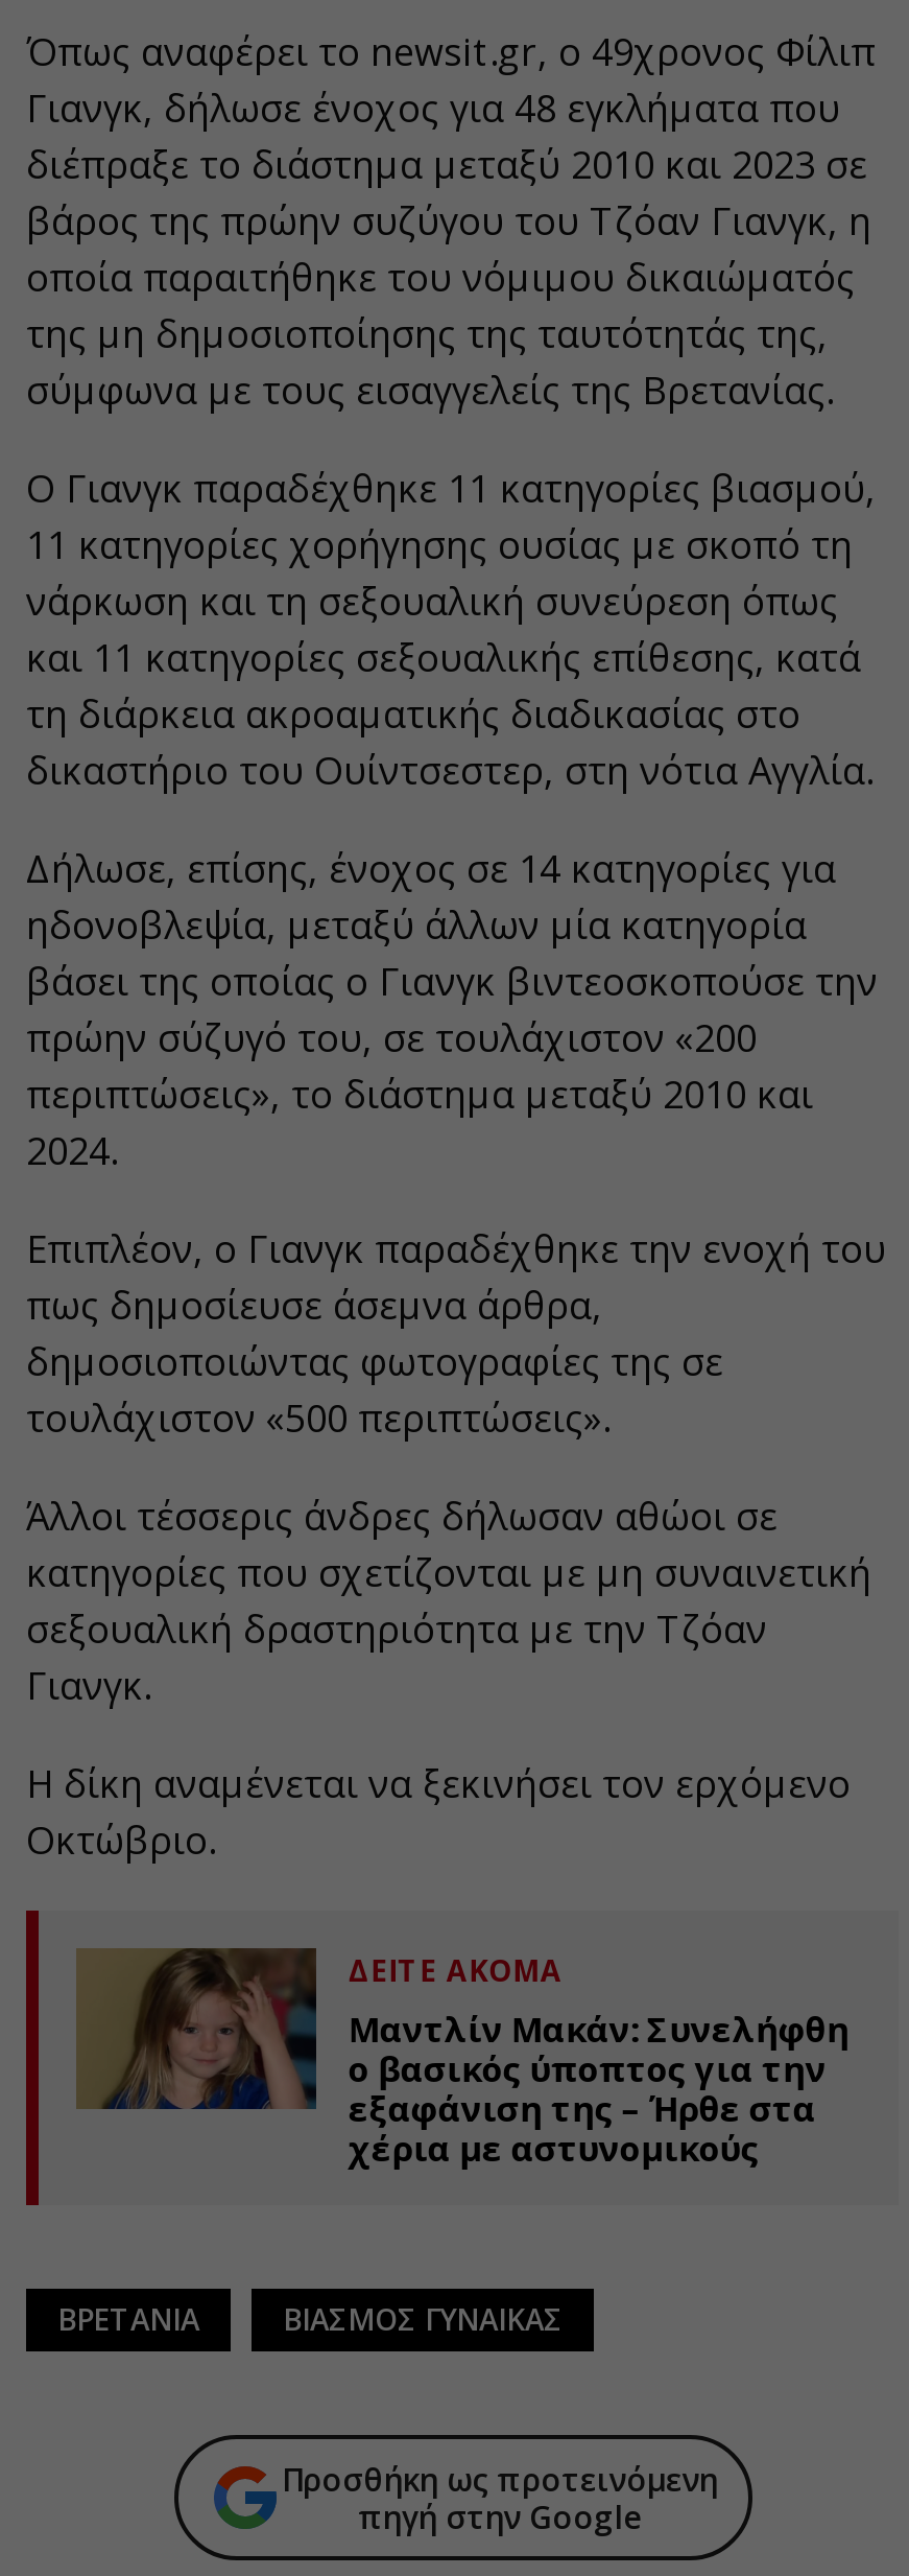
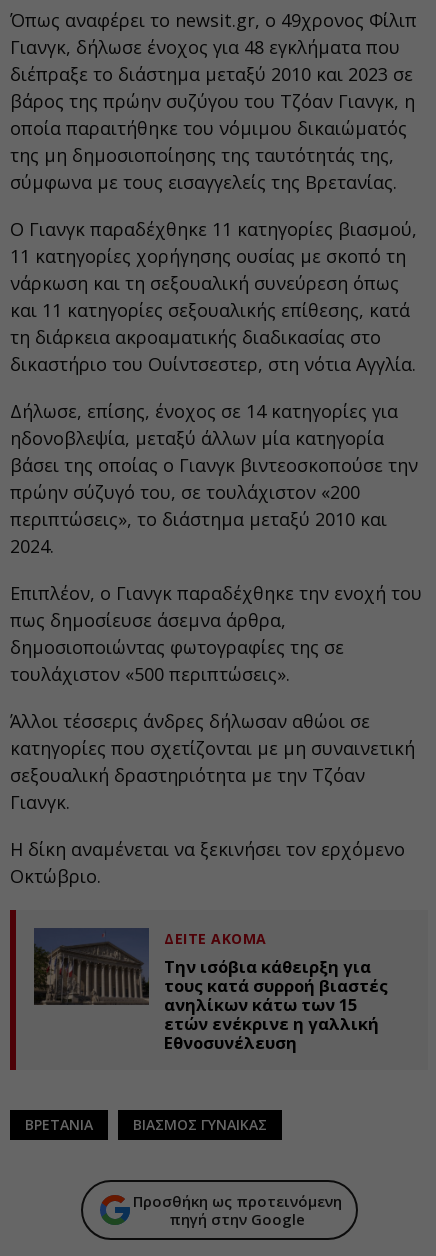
[76,1946,849,2172] [image] | Μαντλίν Μακάν: Συνελήφθη | ο βασικός ύποπτος για την | εξαφάνιση της – Ήρθε στα | χέρια με αστυνομικούς -> [33,927,388,1054] [image] | Την ισόβια κάθειρξη για | τους κατά συρροή βιαστές | ανηλίκων κάτω των 15 | ετών ενέκρινε η γαλλική | Εθνοσυνέλευση

